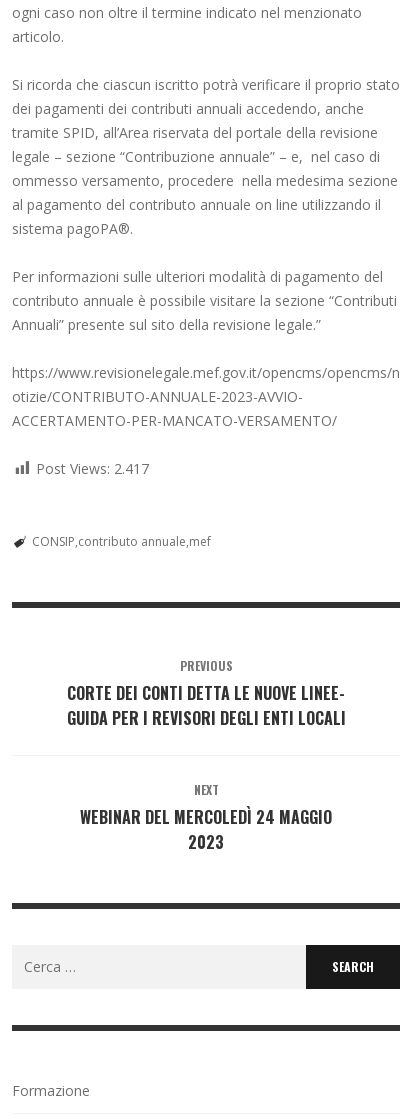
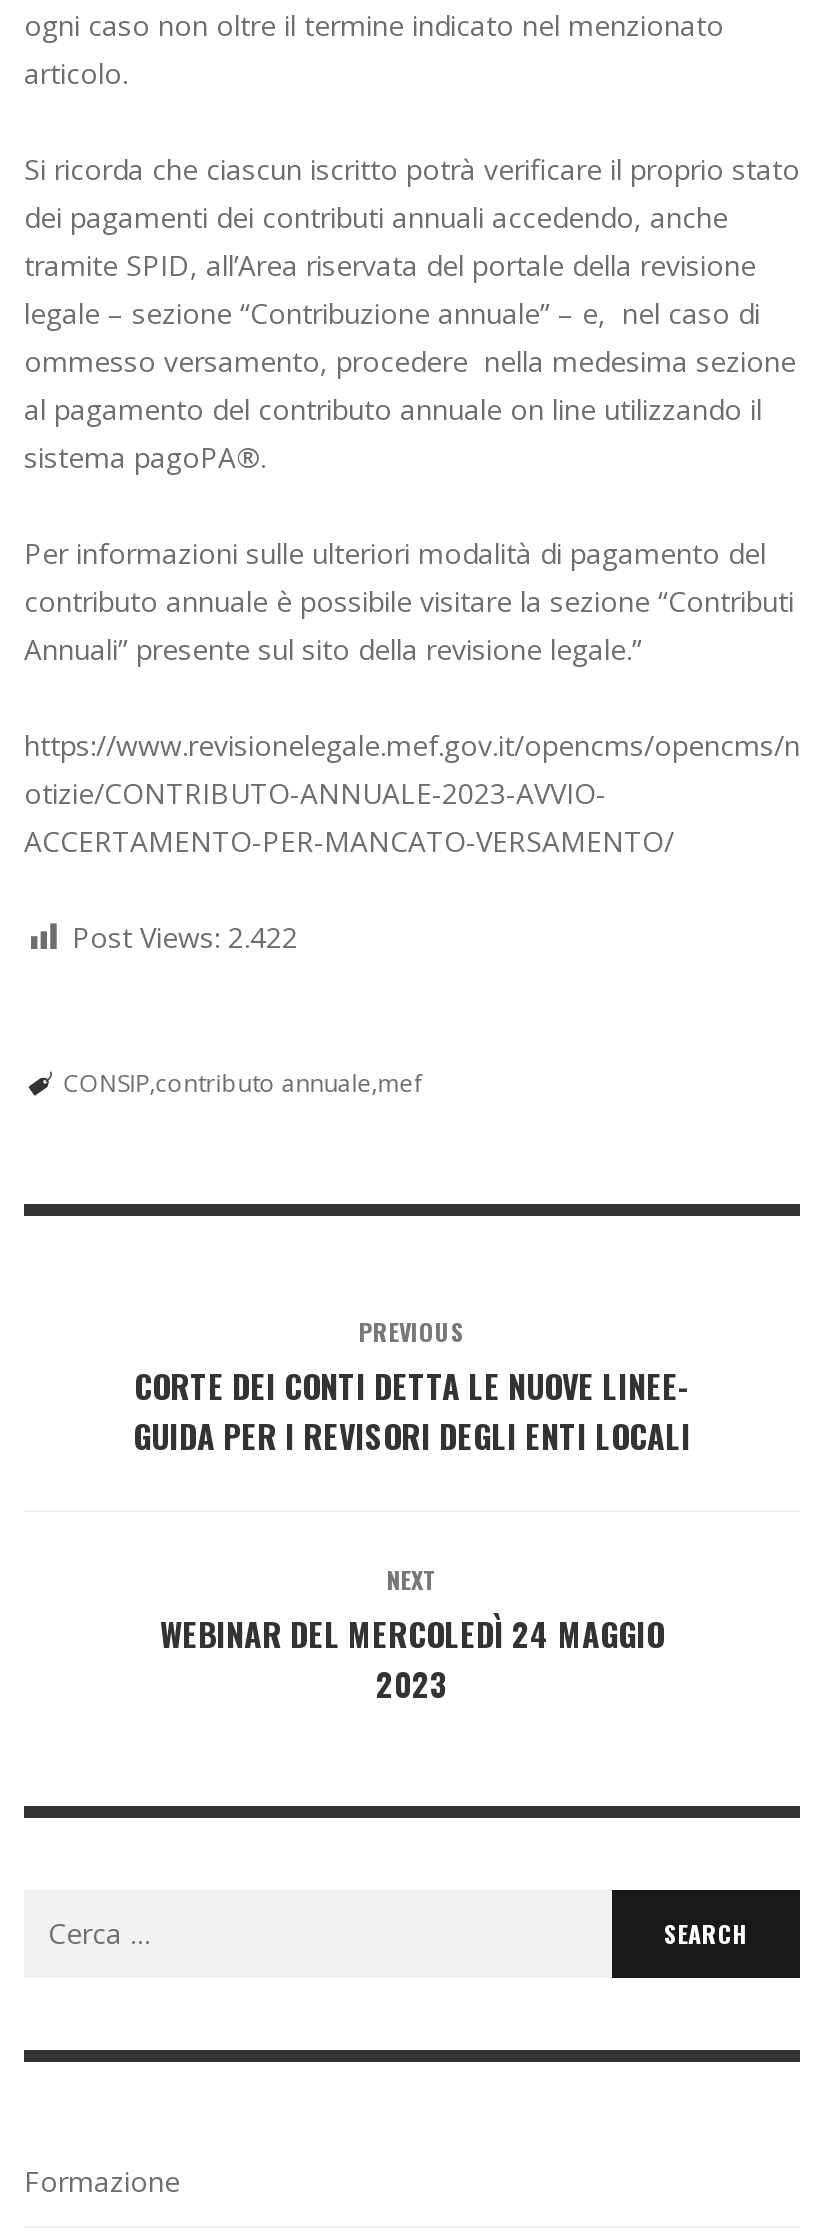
[36,459,149,478] Post Views: 2.417 -> [72,918,298,956] Post Views: 2.422

